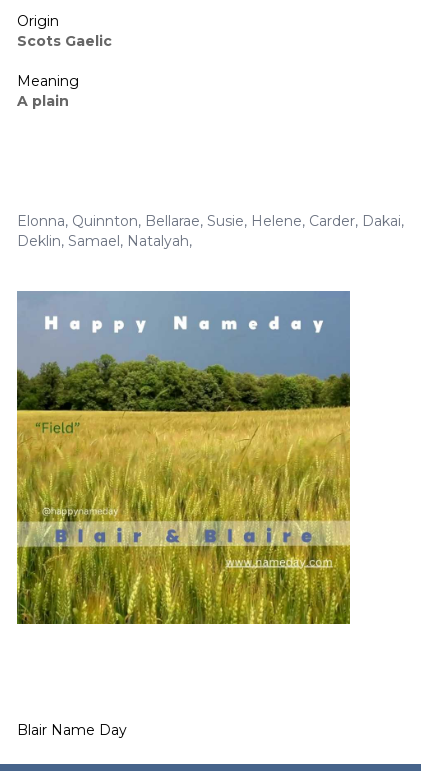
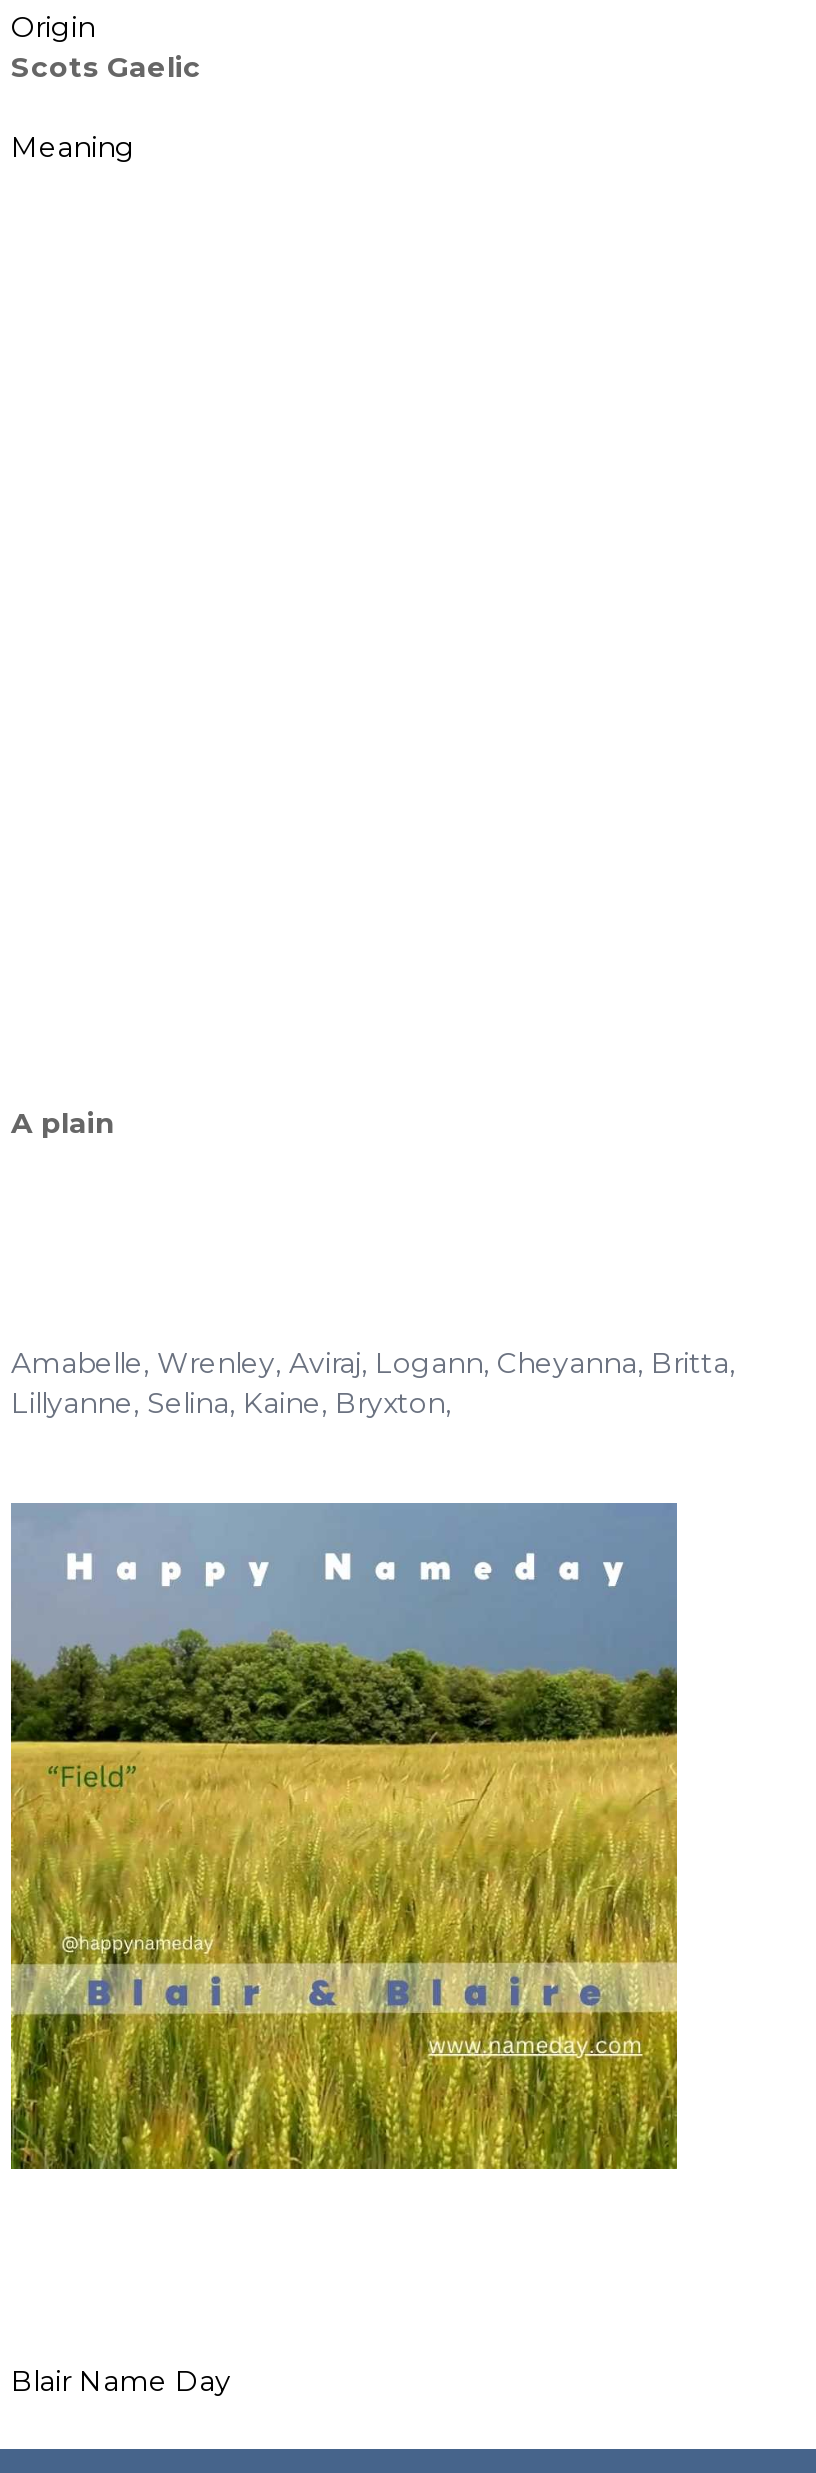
[17,212,404,250] Elonna, Quinnton, Bellarae, Susie, Helene, Carder, Dakai, | Deklin, Samael, Natalyah, -> [11,1345,735,1421] Amabelle, Wrenley, Aviraj, Logann, Cheyanna, Britta, | Lillyanne, Selina, Kaine, Bryxton,

